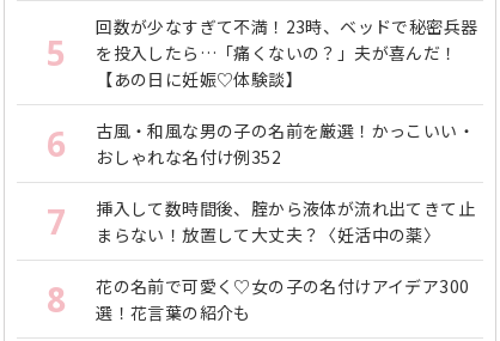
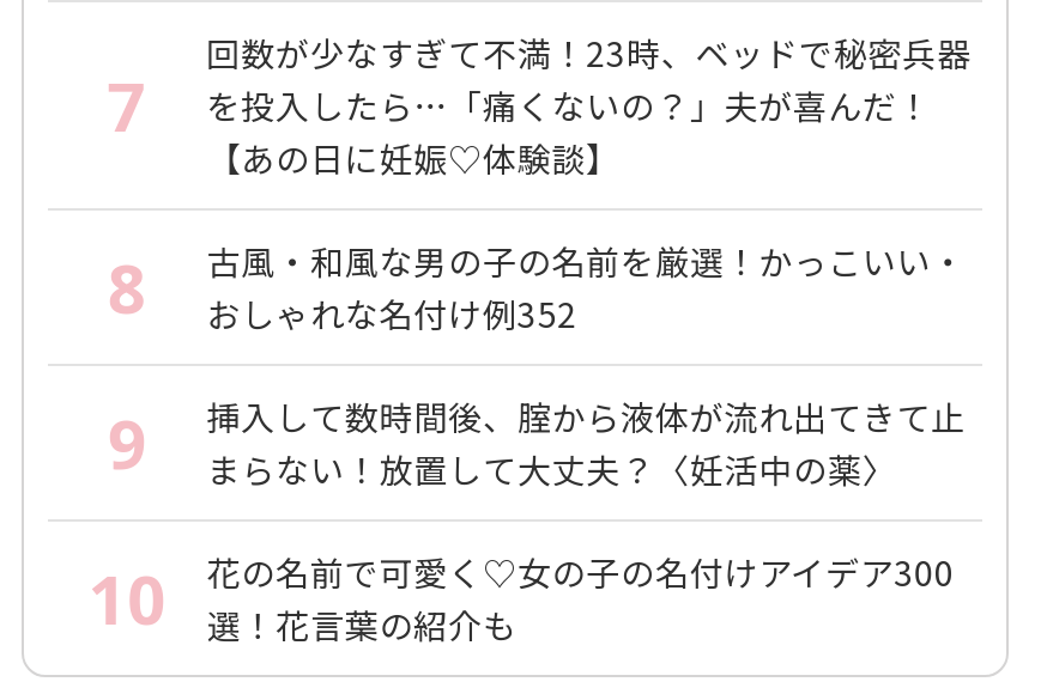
[47,30,458,76] 5 を投入したら…「痛くないの？」夫が喜んだ！ -> [108,60,931,151] 7 を投入したら…「痛くないの？」夫が喜んだ！
[47,119,475,169] 6 古風・和風な男の子の名前を厳選！かっこいい・ おしゃれな名付け例352 -> [108,237,966,338] 8 古風・和風な男の子の名前を厳選！かっこいい・ おしゃれな名付け例352
[47,196,475,247] 7 挿入して数時間後、腟から液体が流れ出てきて止 まらない！放置して大丈夫？〈妊活中の薬〉 -> [108,393,966,493] 9 挿入して数時間後、腟から液体が流れ出てきて止 まらない！放置して大丈夫？〈妊活中の薬〉
[47,277,66,322] 8 -> [88,553,167,644] 10

